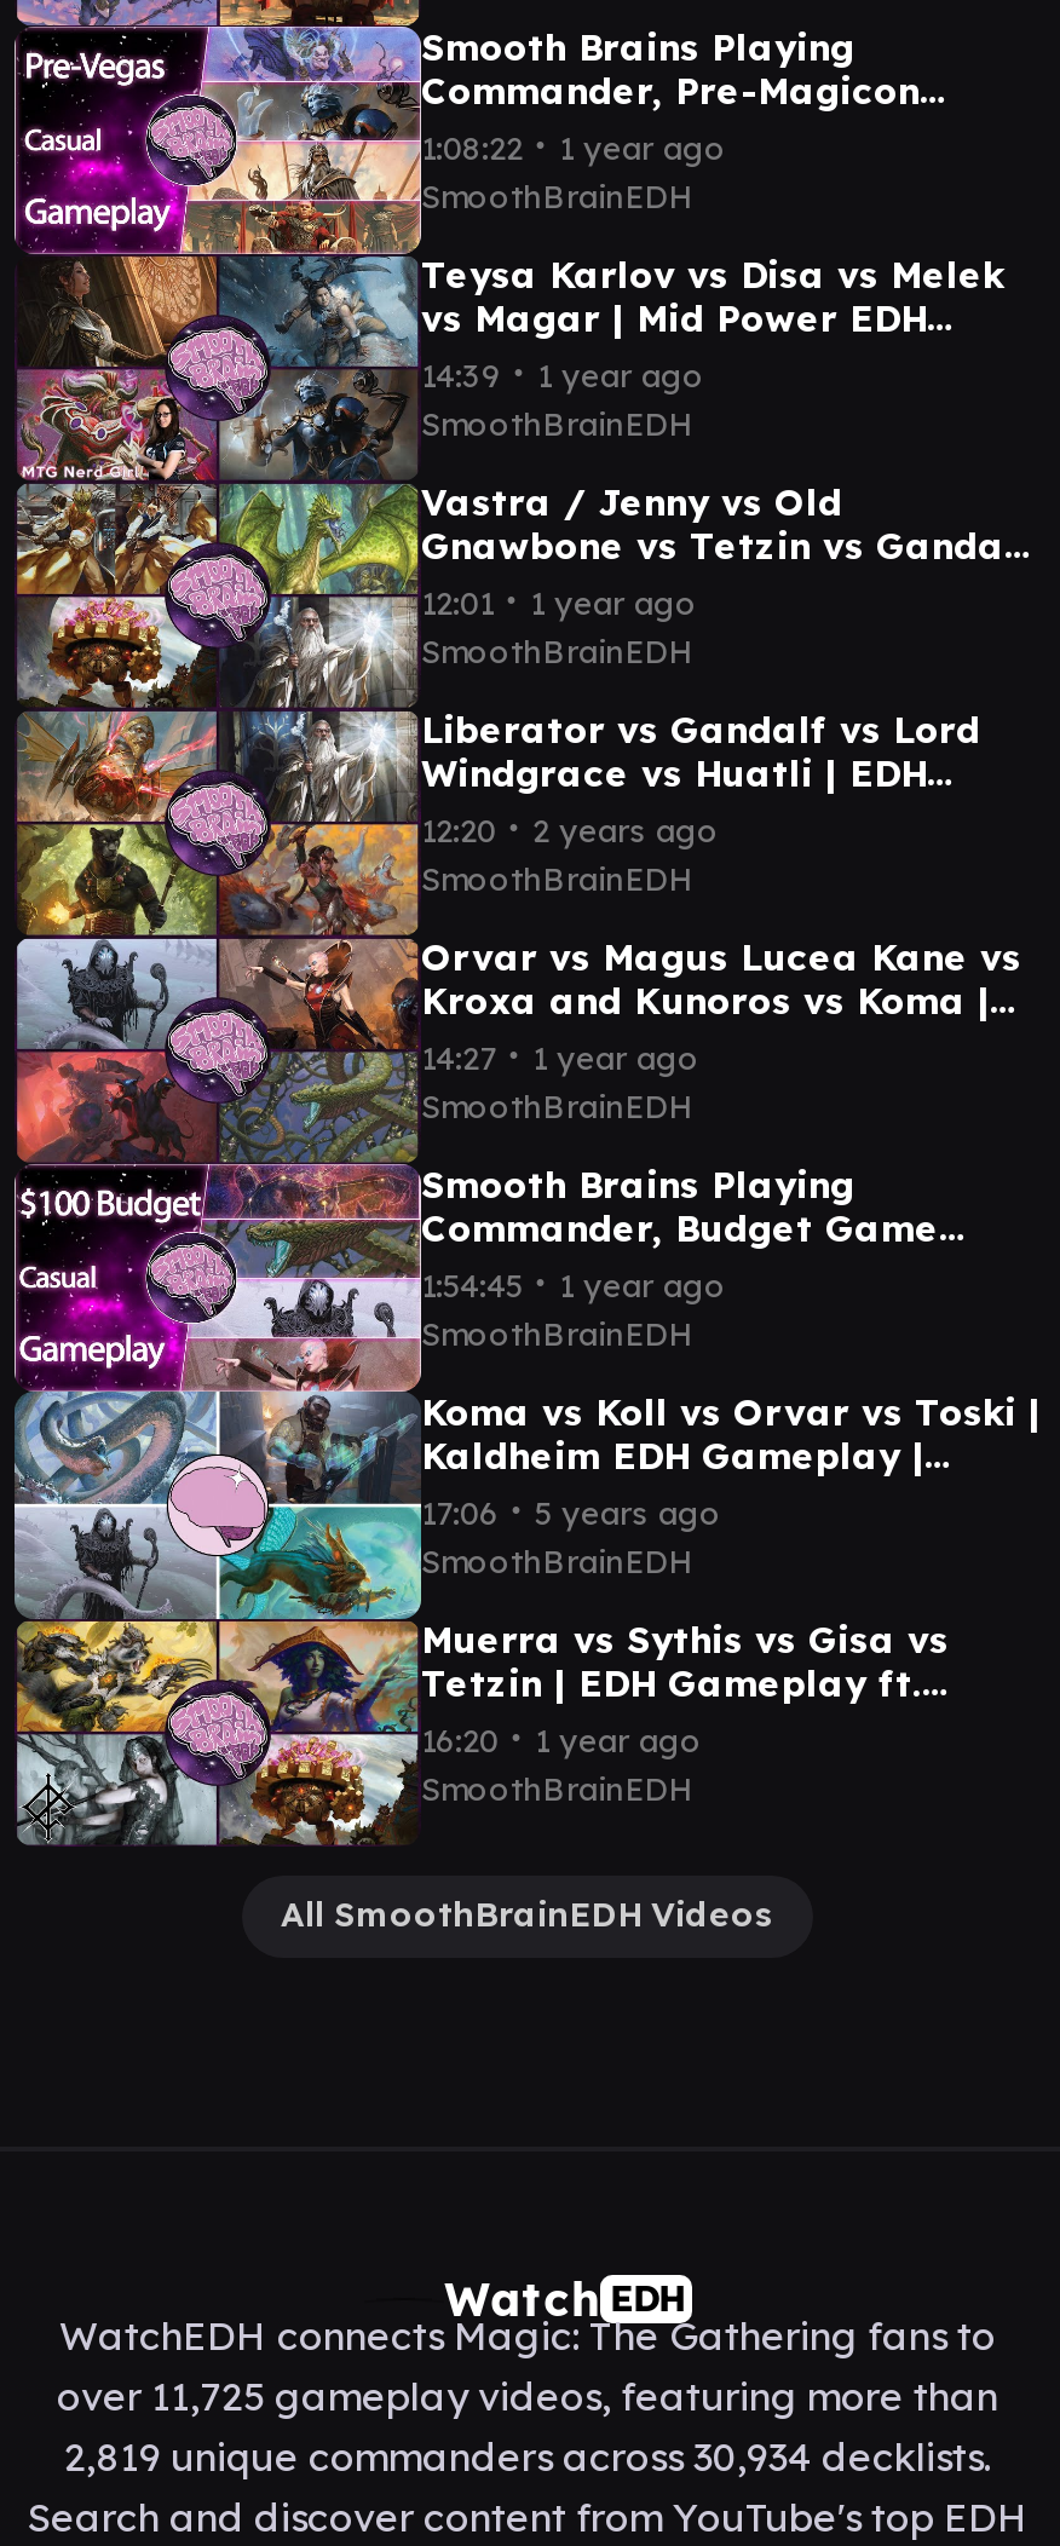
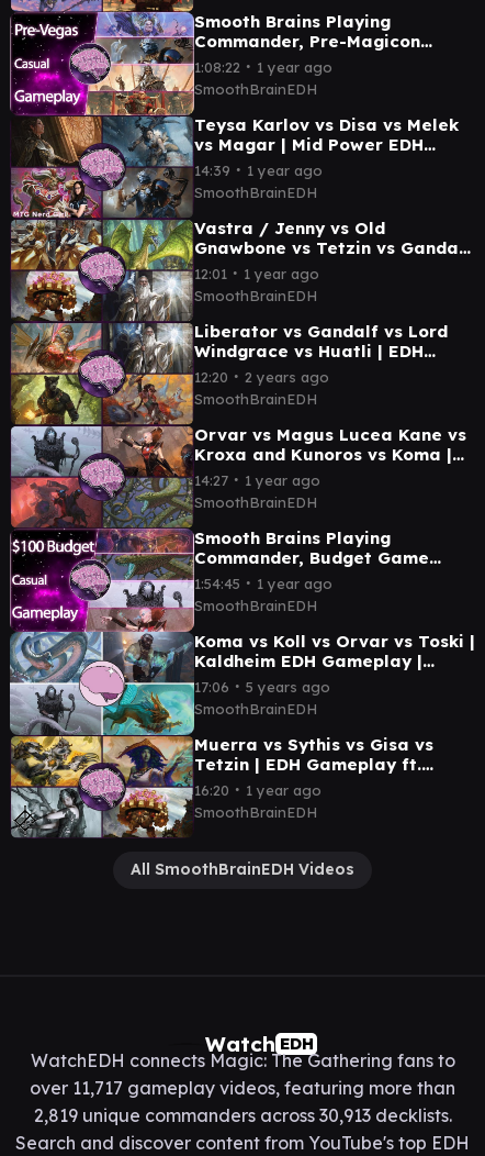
[57,2371,998,2419] over 11,725 gameplay videos, featuring more than -> [30,1076,455,1098] over 11,717 gameplay videos, featuring more than
[64,2431,991,2479] 2,819 unique commanders across 30,934 decklists. -> [33,1104,452,1126] 2,819 unique commanders across 30,913 decklists.

